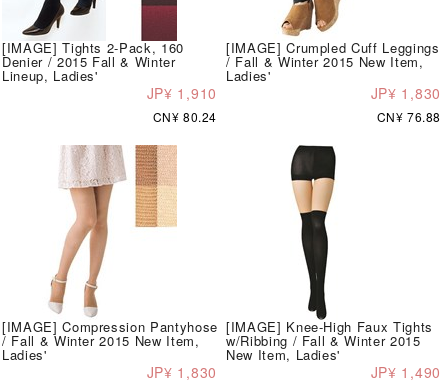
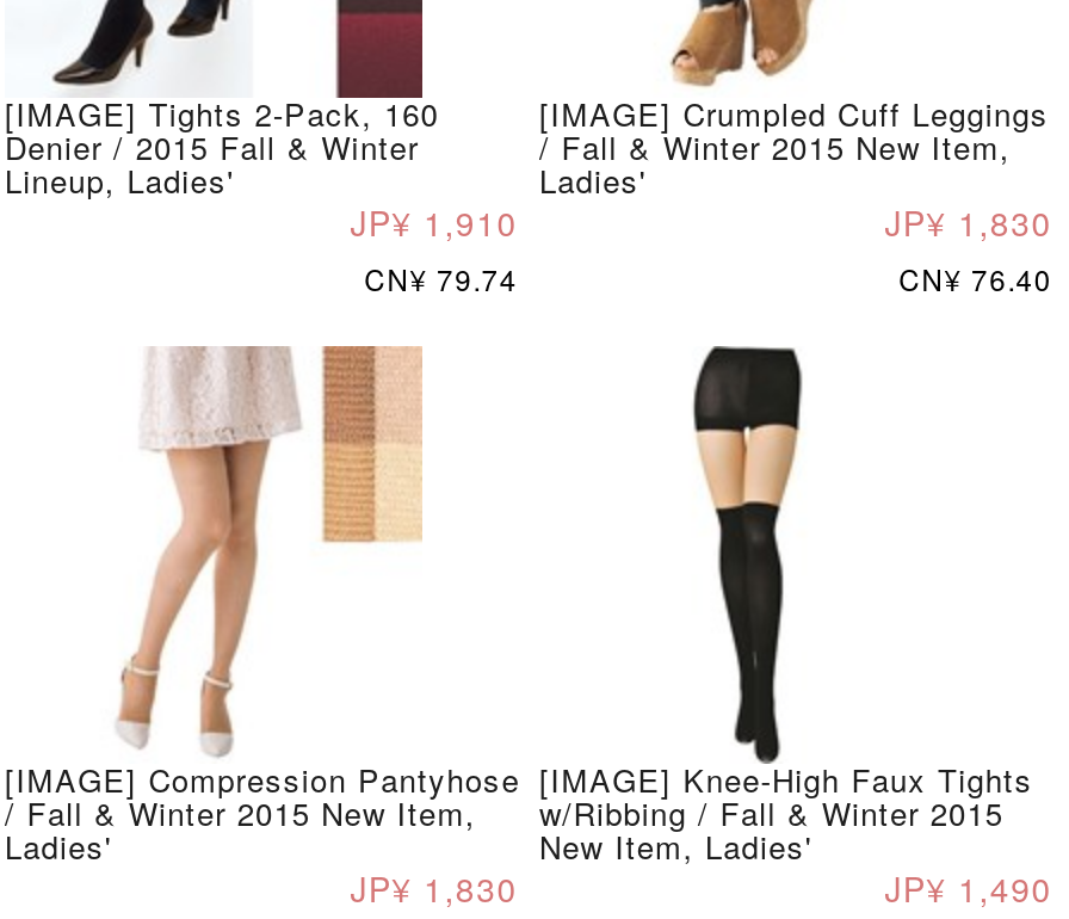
[153,108,217,125] CN¥ 80.24 -> [364,258,518,299] CN¥ 79.74
[377,108,441,125] CN¥ 76.88 -> [899,258,1052,299] CN¥ 76.40

